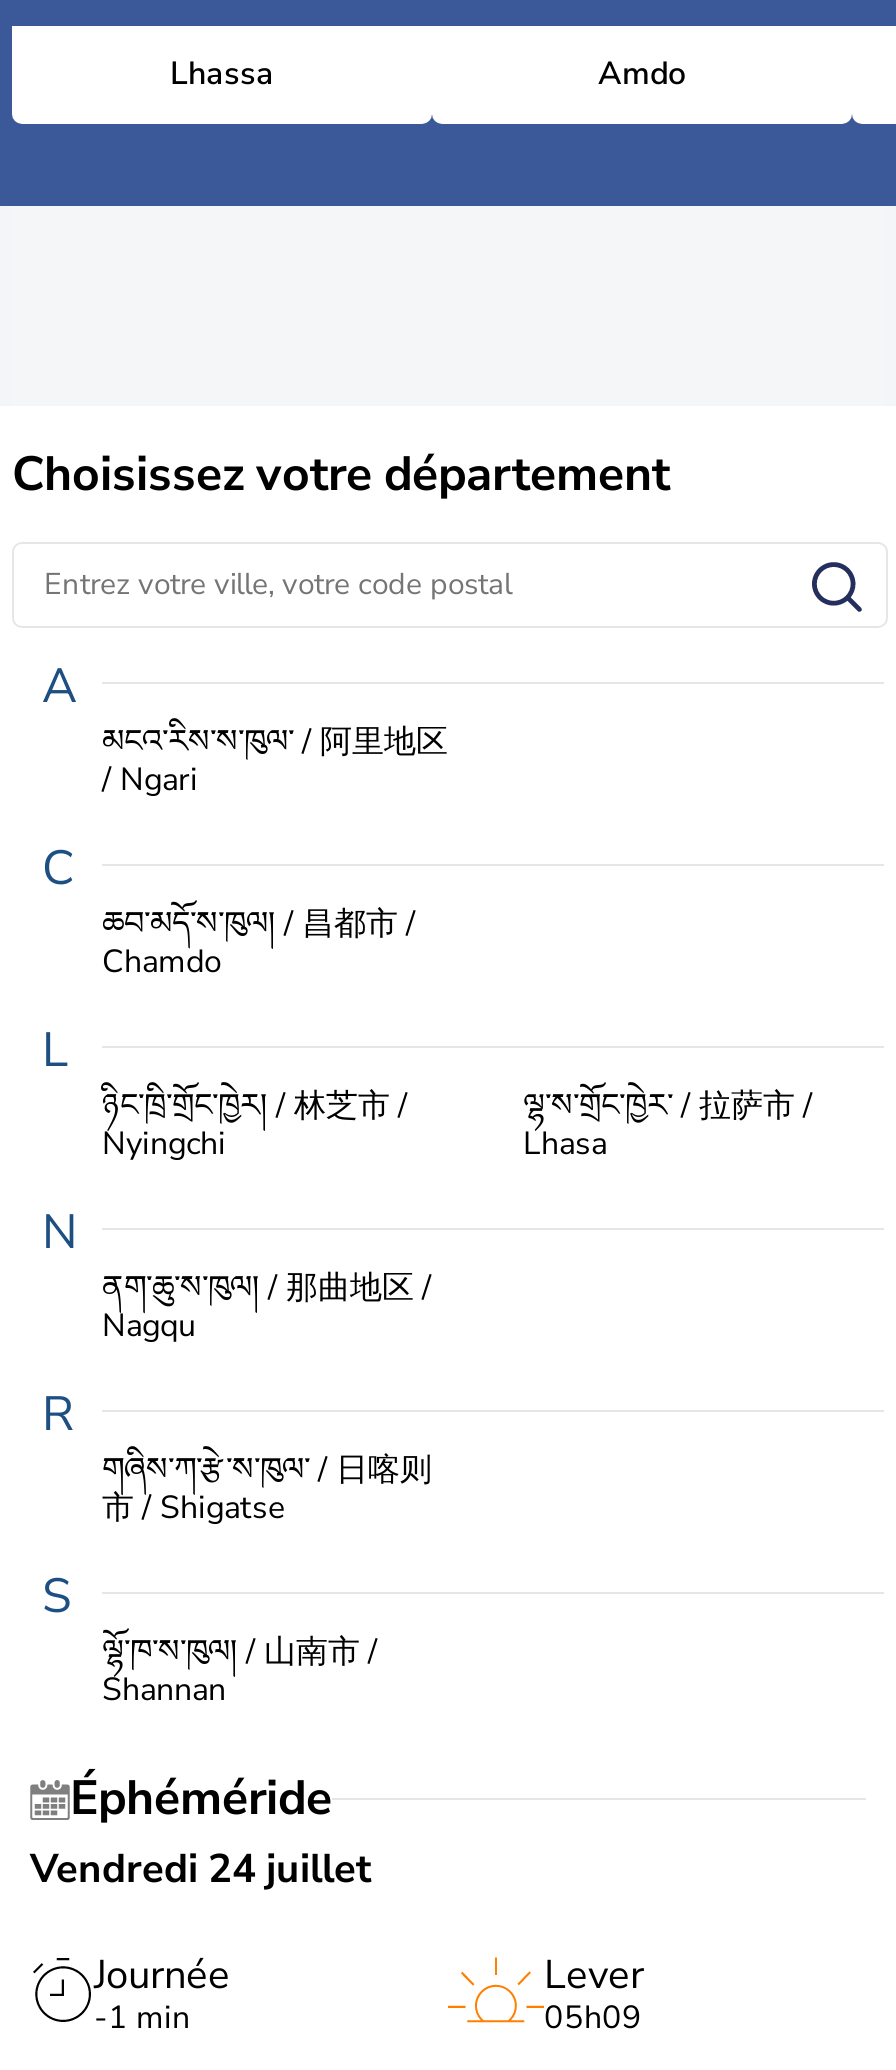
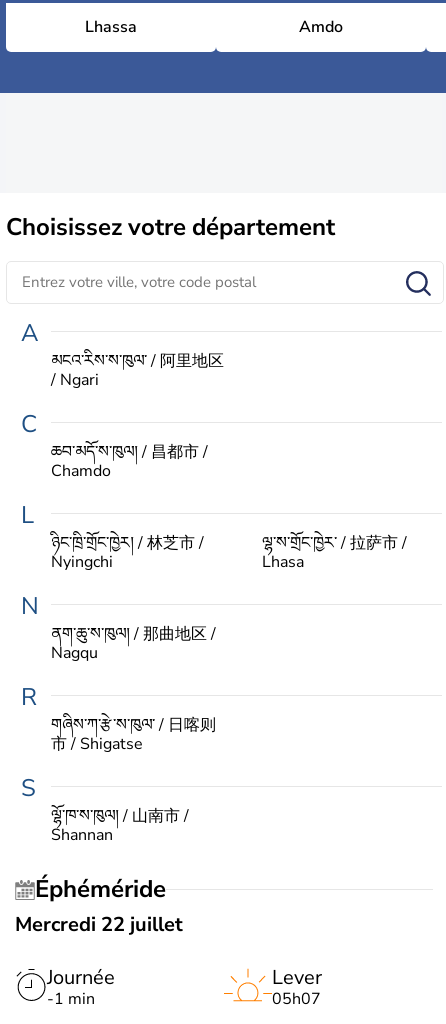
[30,1842,372,1896] Vendredi 24 juillet -> [15,911,183,938] Mercredi 22 juillet
[544,1996,642,2040] 05h09 -> [272,988,321,1010] 05h07

